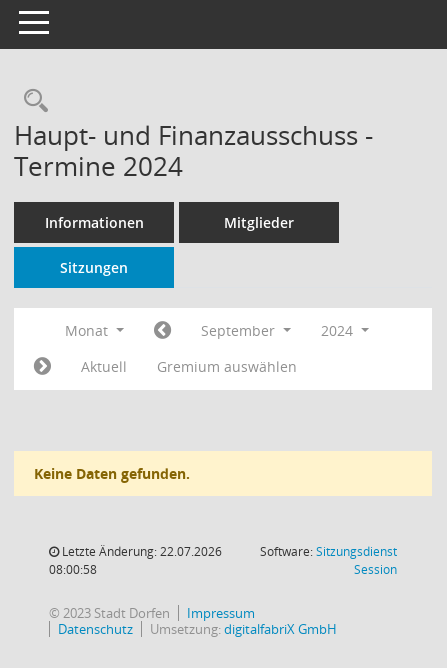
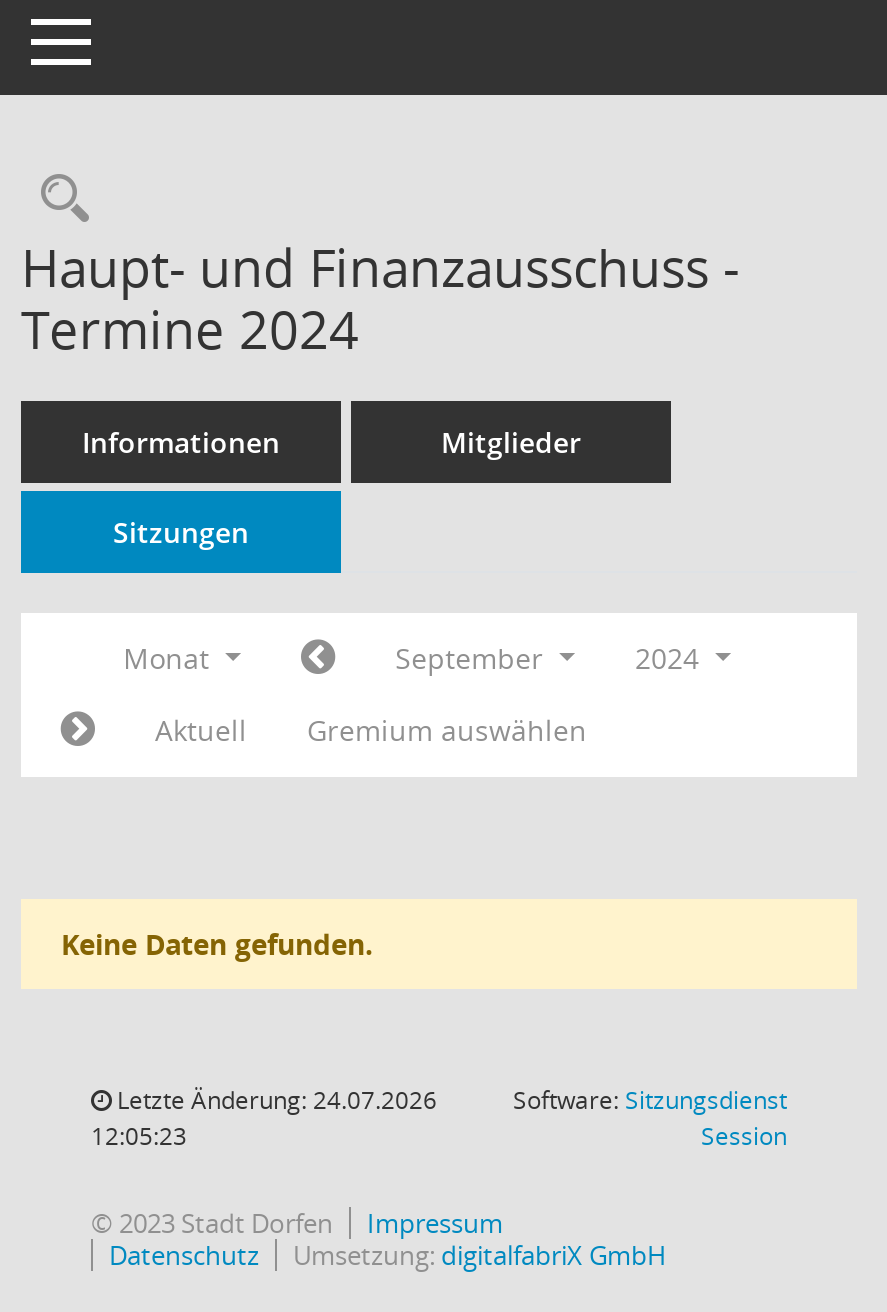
[59,543,222,560] Letzte Änderung: 22.07.2026 -> [111,1083,437,1117] Letzte Änderung: 24.07.2026
[49,561,97,578] 08:00:58 -> [91,1119,187,1153] 12:05:23

